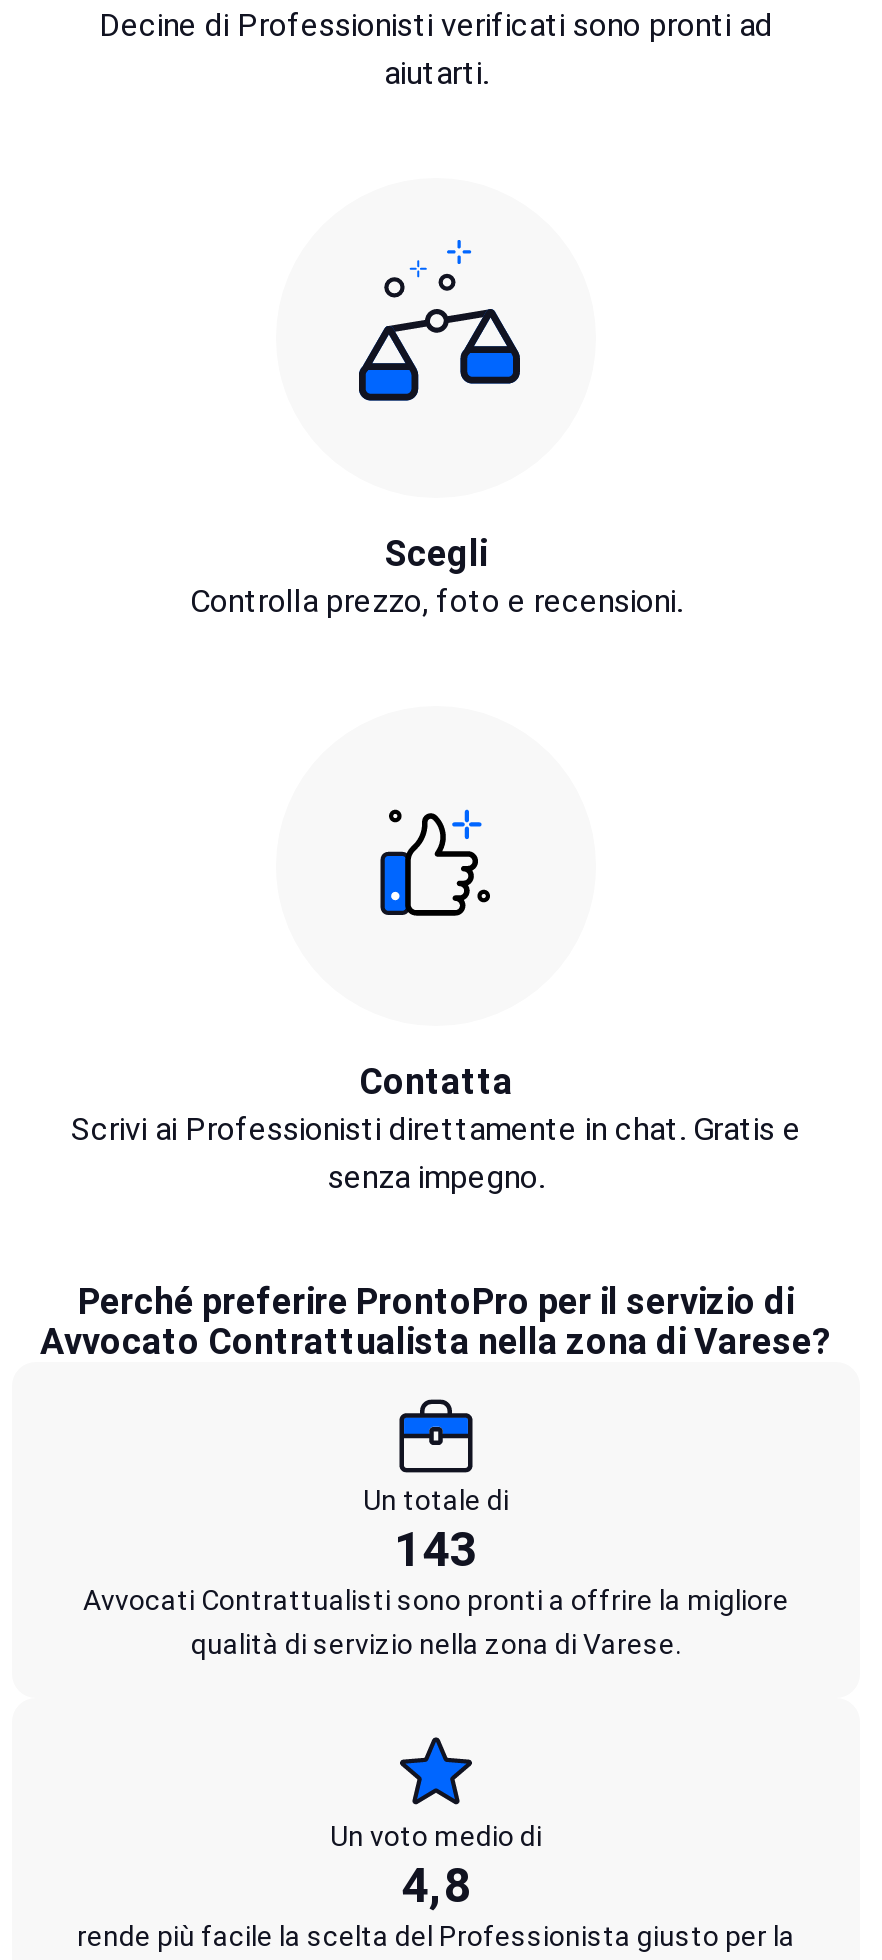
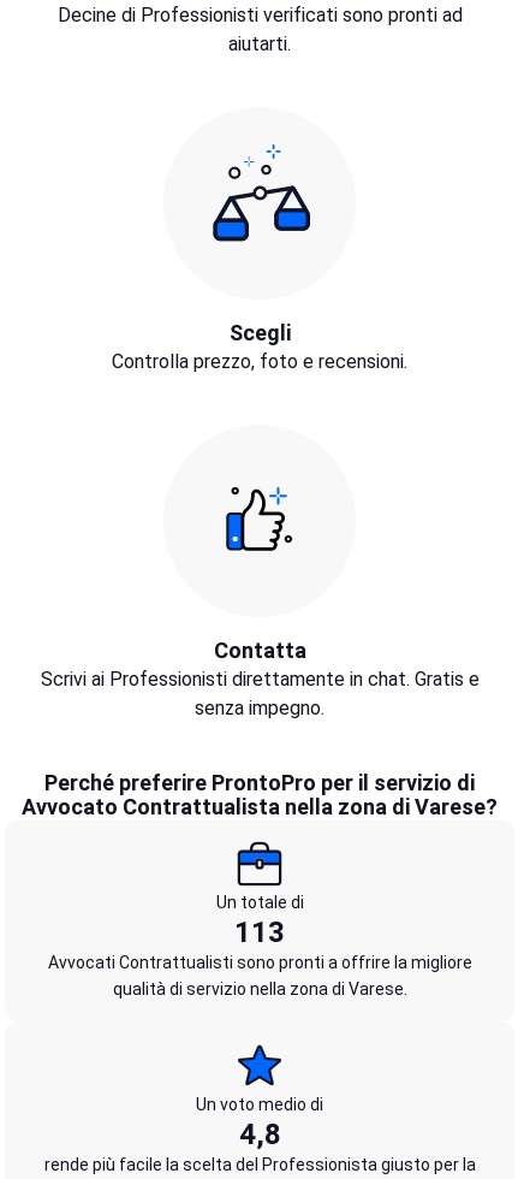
[394,1522,478,1578] 143 -> [234,915,285,949] 113

